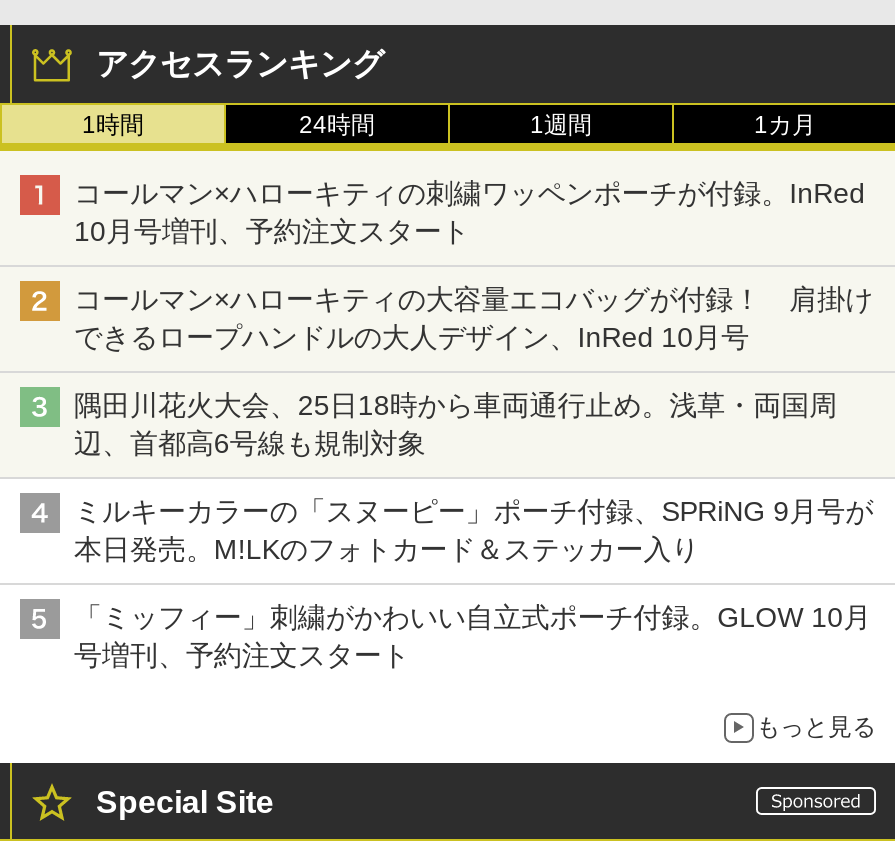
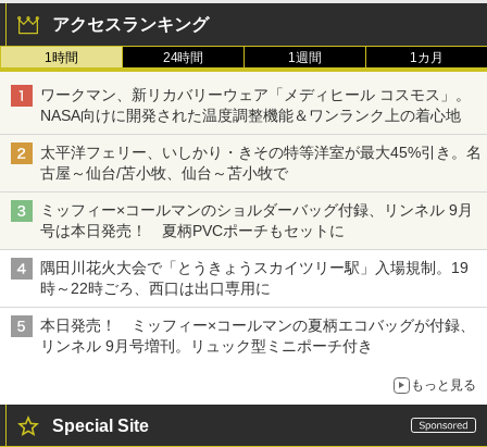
[74,177,865,247] コールマン×ハローキティの刺繍ワッペンポーチが付録。InRed | 10月号増刊、予約注文スタート -> [40,86,470,124] ワークマン、新リカバリーウェア「メディヒール コスモス」。 | NASA向けに開発された温度調整機能＆ワンランク上の着心地
[74,283,873,353] コールマン×ハローキティの大容量エコバッグが付録！ 肩掛け | できるロープハンドルの大人デザイン、InRed 10月号 -> [40,144,481,182] 太平洋フェリー、いしかり・きその特等洋室が最大45%引き。名 | 古屋～仙台/苫小牧、仙台～苫小牧で
[74,389,837,459] 隅田川花火大会、25日18時から車両通行止め。浅草・両国周 | 辺、首都高6号線も規制対象 -> [40,201,472,239] ミッフィー×コールマンのショルダーバッグ付録、リンネル 9月 | 号は本日発売！ 夏柄PVCポーチもセットに
[74,495,873,565] ミルキーカラーの「スヌーピー」ポーチ付録、SPRiNG 9月号が | 本日発売。M!LKのフォトカード＆ステッカー入り -> [40,259,468,297] 隅田川花火大会で「とうきょうスカイツリー駅」入場規制。19 | 時～22時ごろ、西口は出口専用に
[74,601,871,671] 「ミッフィー」刺繍がかわいい自立式ポーチ付録。GLOW 10月 | 号増刊、予約注文スタート -> [40,317,475,355] 本日発売！ ミッフィー×コールマンの夏柄エコバッグが付録、 | リンネル 9月号増刊。リュック型ミニポーチ付き

